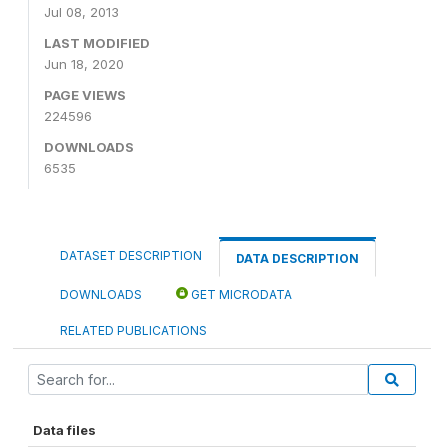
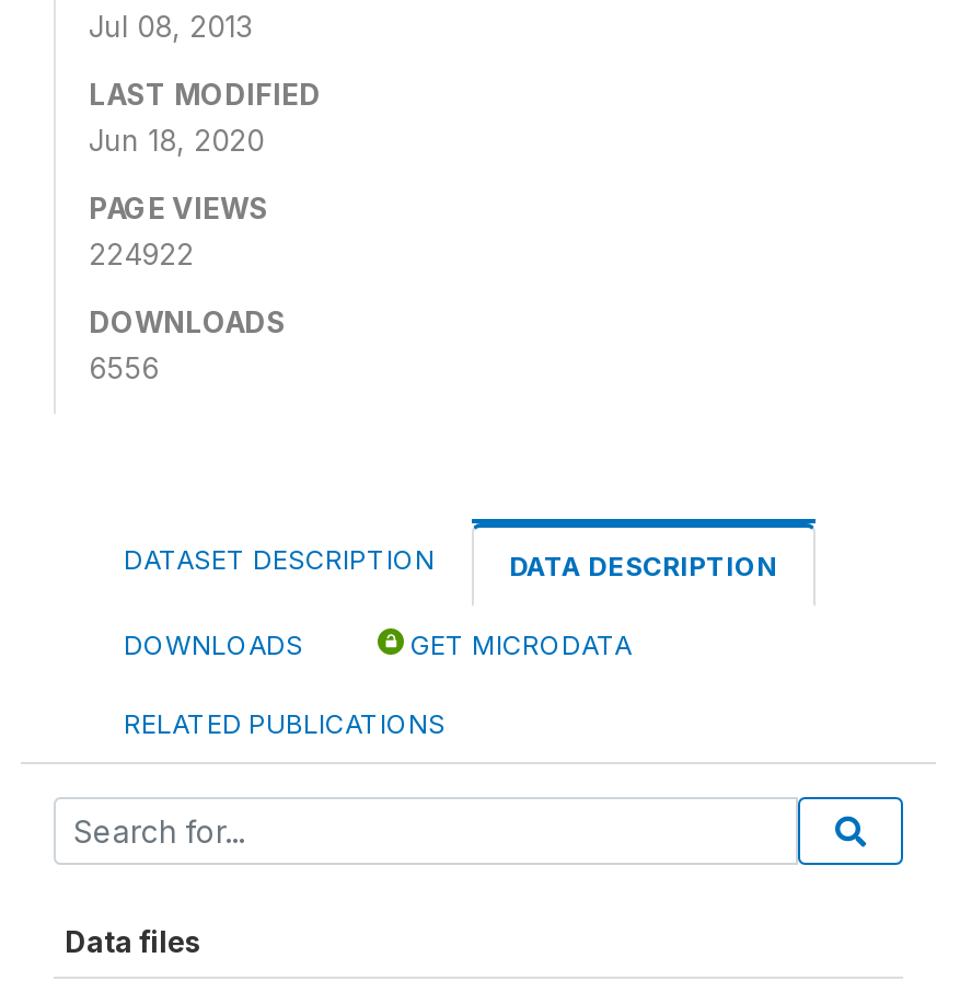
[44,108,92,124] 224596 -> [89,236,194,271] 224922
[44,160,76,176] 6535 -> [89,350,159,385] 6556

